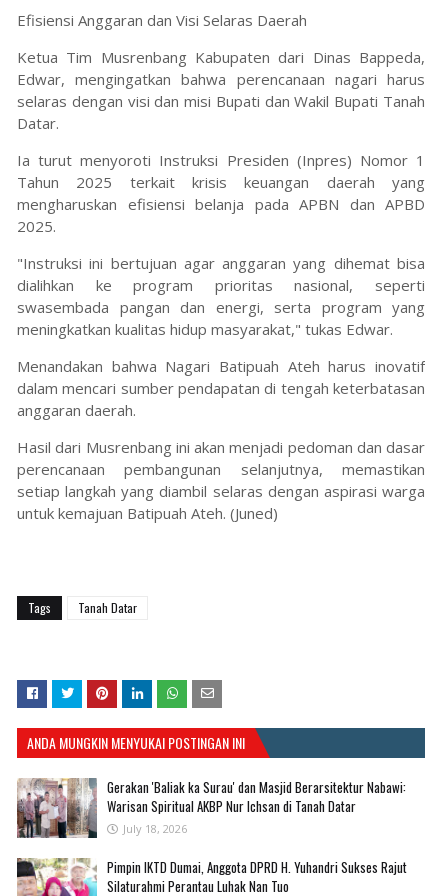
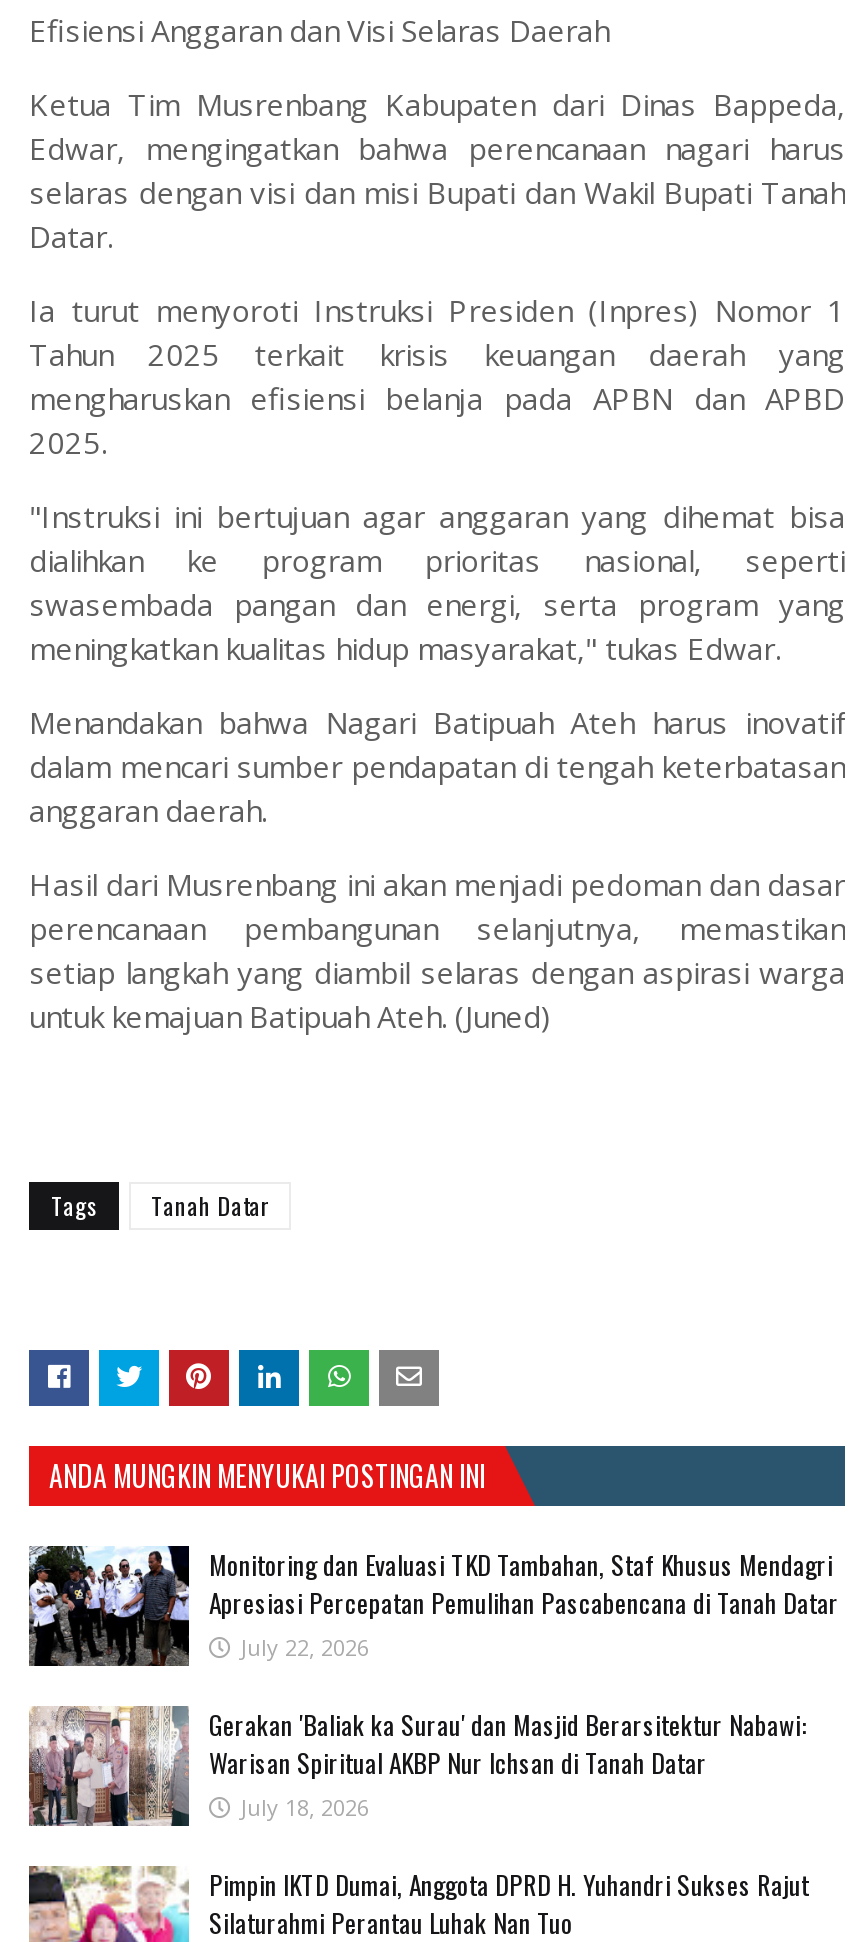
none -> [27,1543,839,1668] [image] | Monitoring dan Evaluasi TKD Tambahan, Staf Khusus Mendagri | Apresiasi Percepatan Pemulihan Pascabencana di Tanah Datar | July 22, 2026

